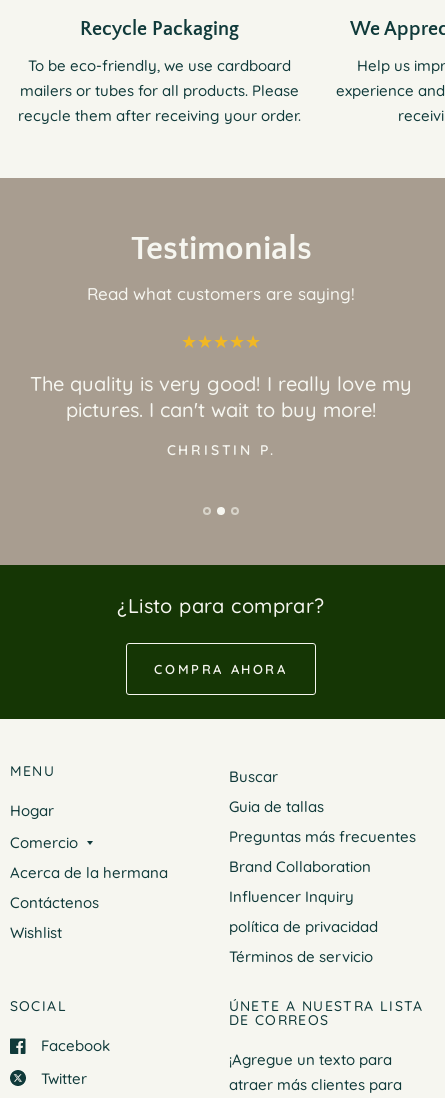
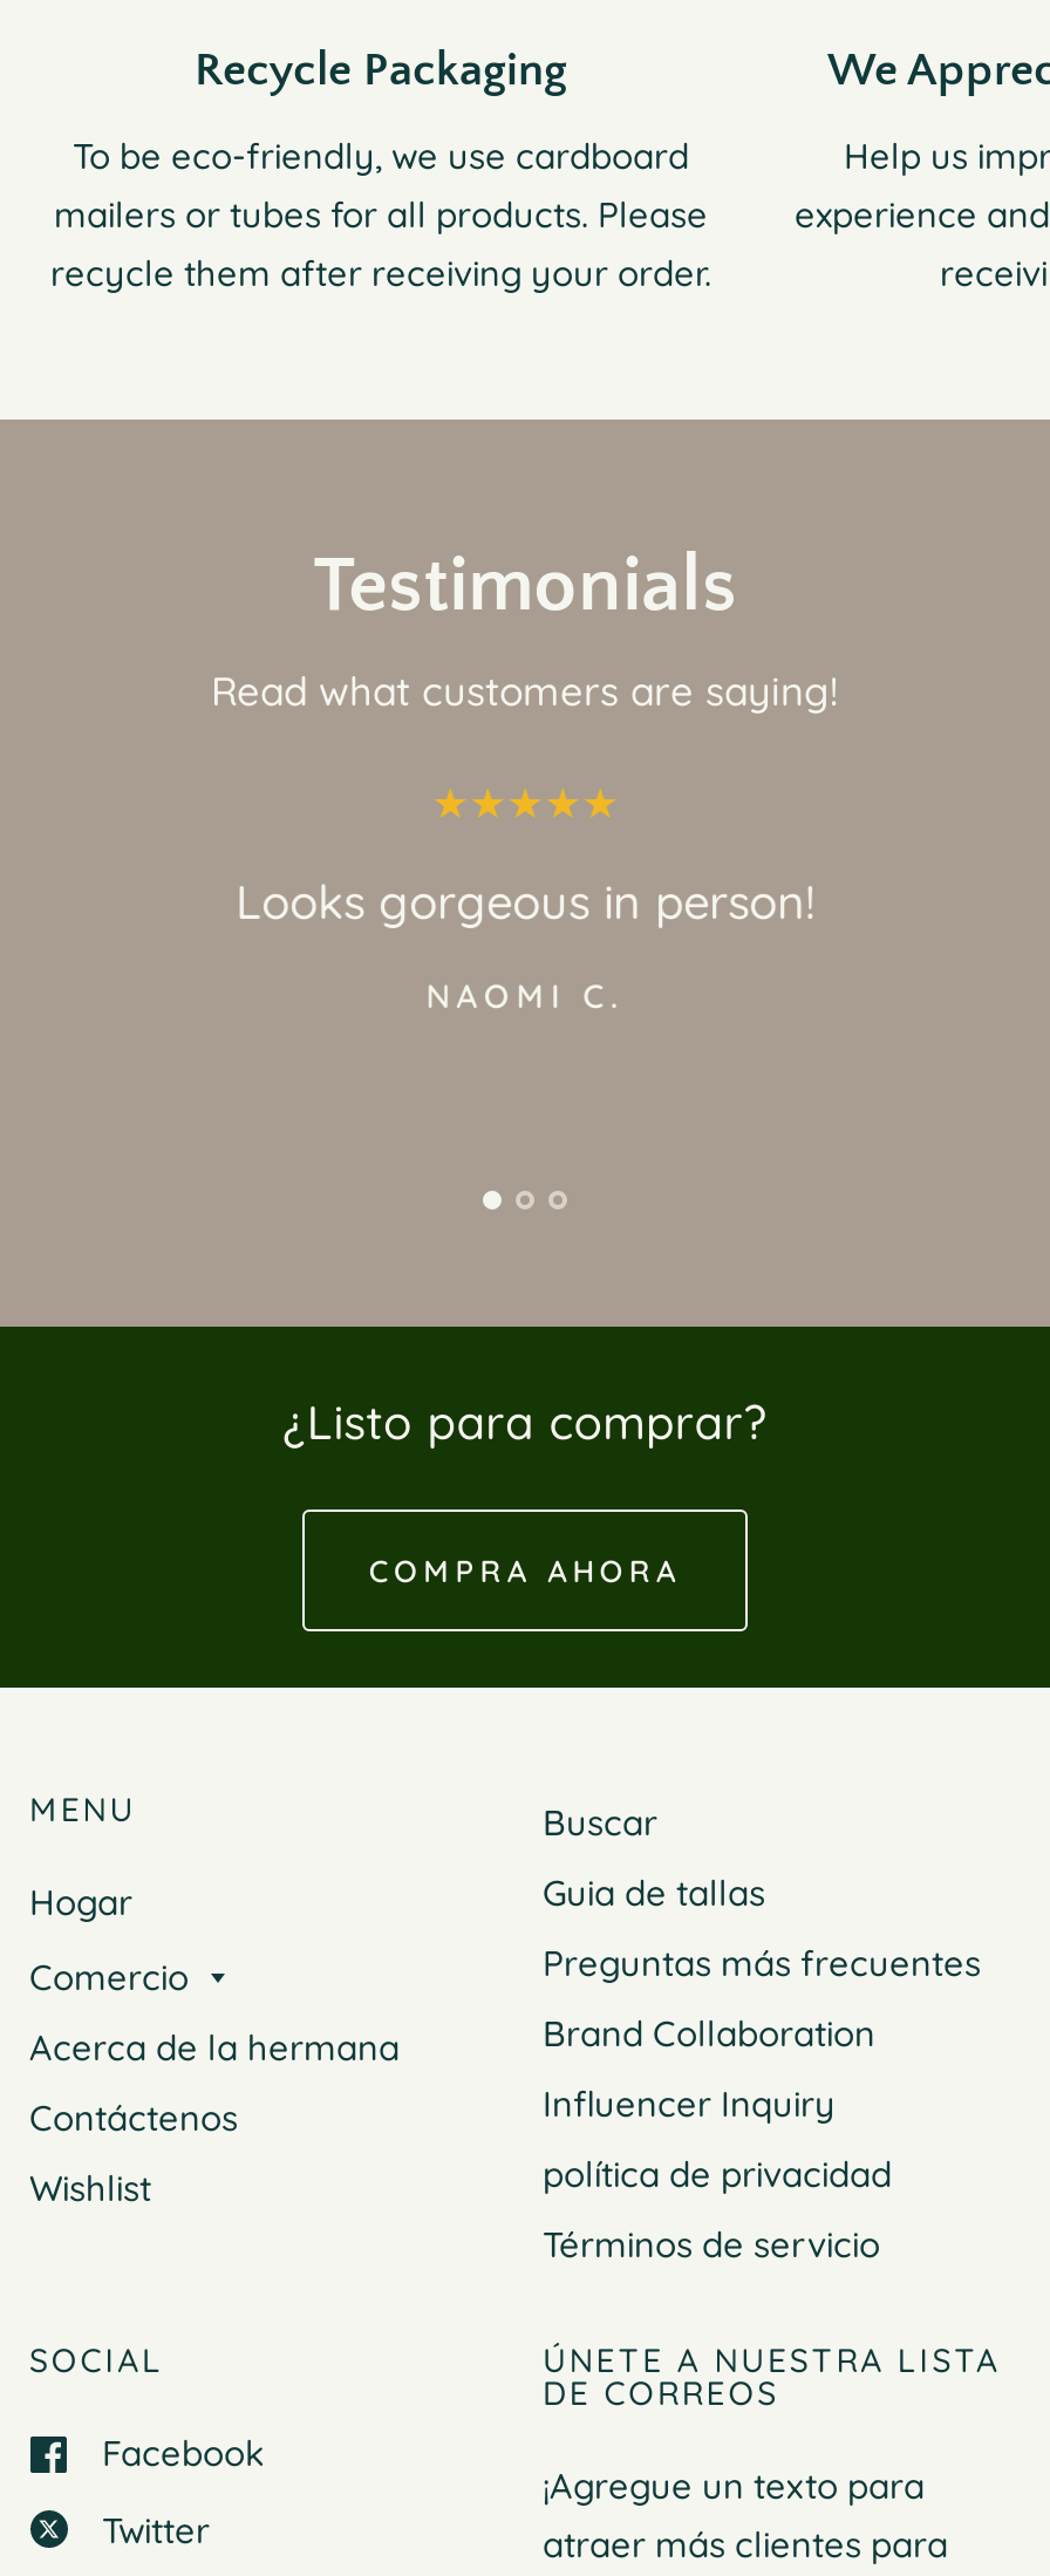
[30,371,412,422] The quality is very good! I really love my | pictures. I can't wait to buy more! -> [236,872,814,931] Looks gorgeous in person!
[167,441,275,459] CHRISTIN P. -> [426,975,624,1017] NAOMI C.

